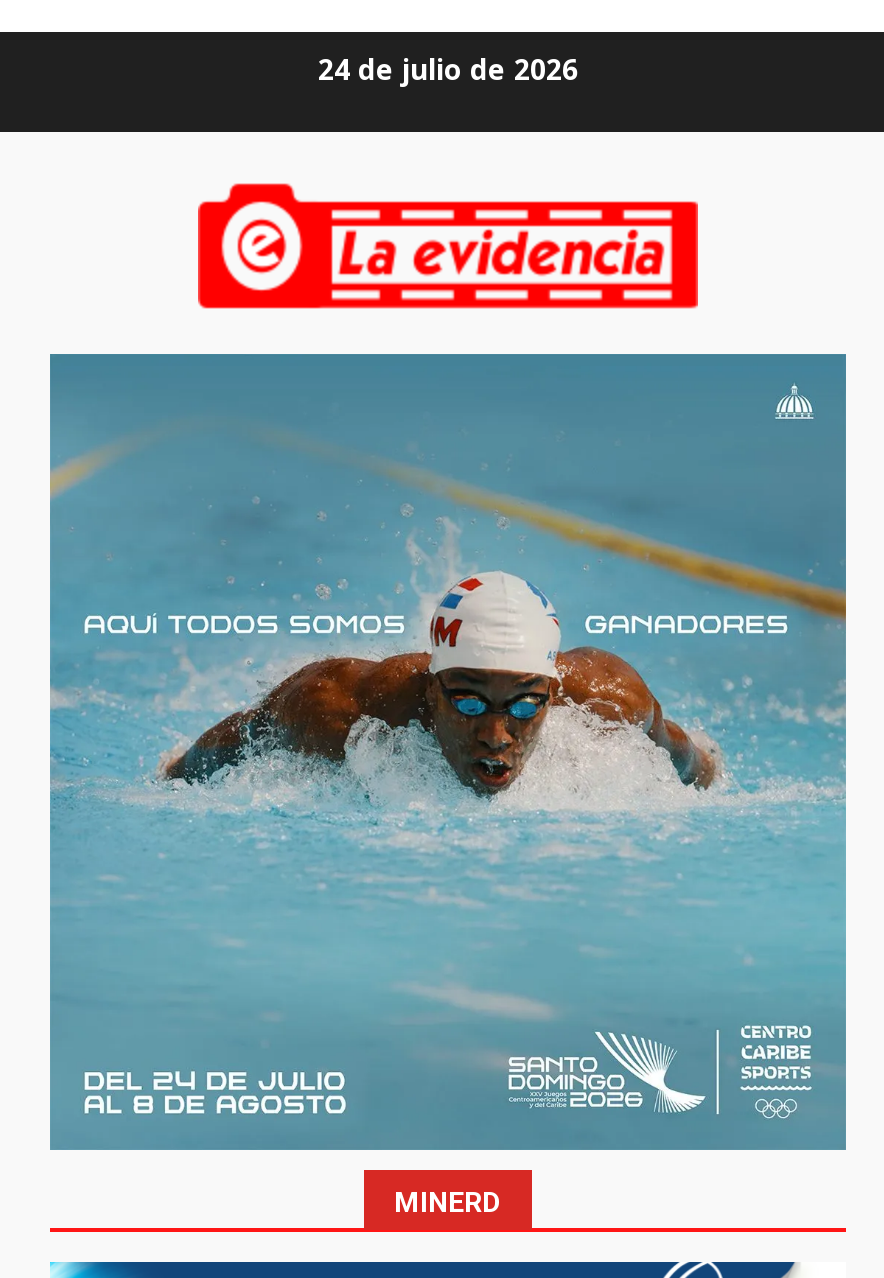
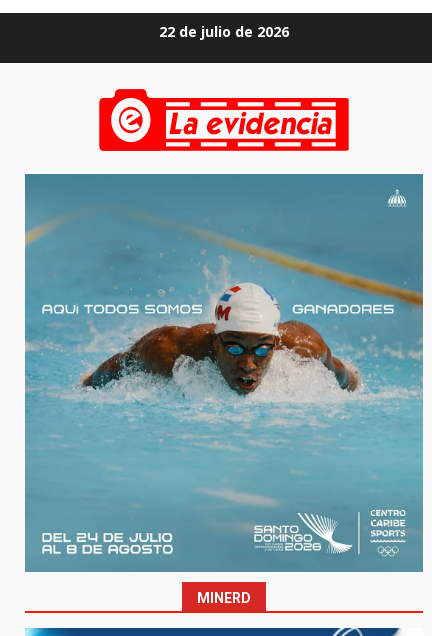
[318,49,578,87] 24 de julio de 2026 -> [159,21,289,40] 22 de julio de 2026

